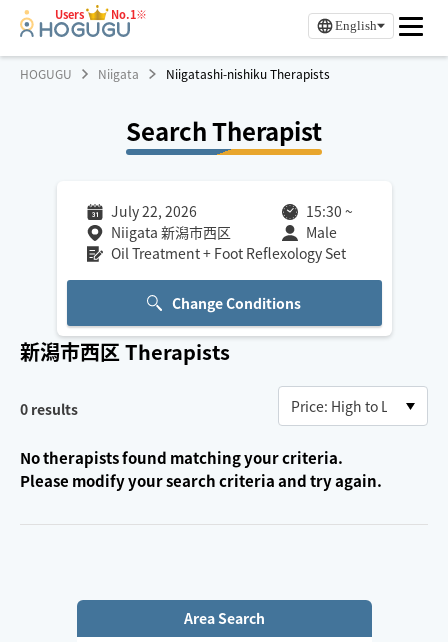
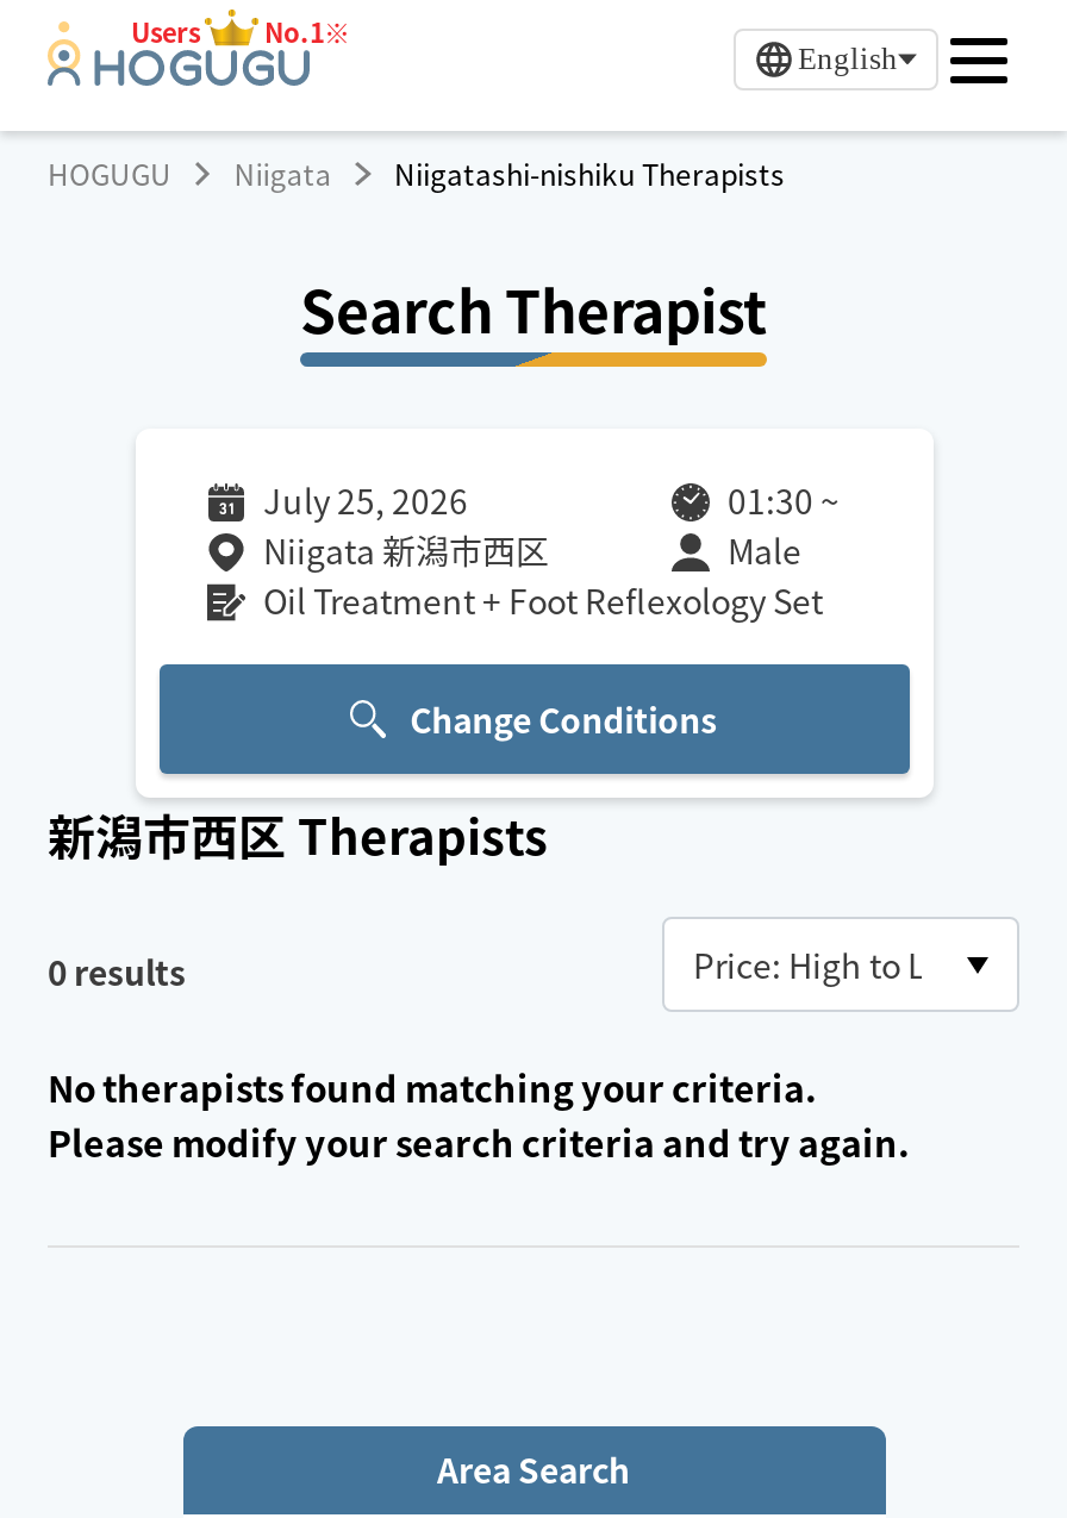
[110,201,196,221] July 22, 2026 -> [263,476,468,524] July 25, 2026
[305,201,352,221] 15:30 ~ -> [728,476,840,524] 01:30 ~

